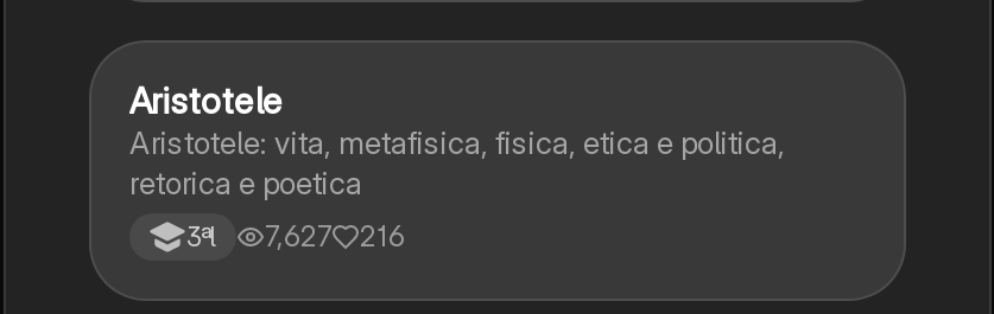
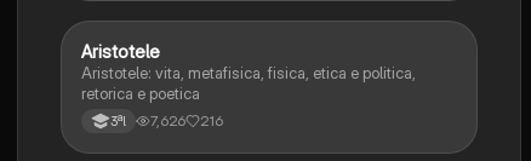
[186,219,405,255] 3ªl 7,627 216 -> [110,112,223,130] 3ªl 7,626 216

